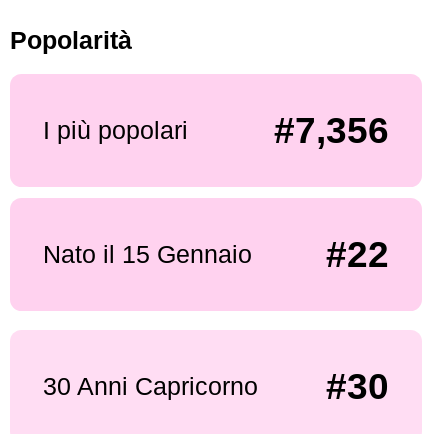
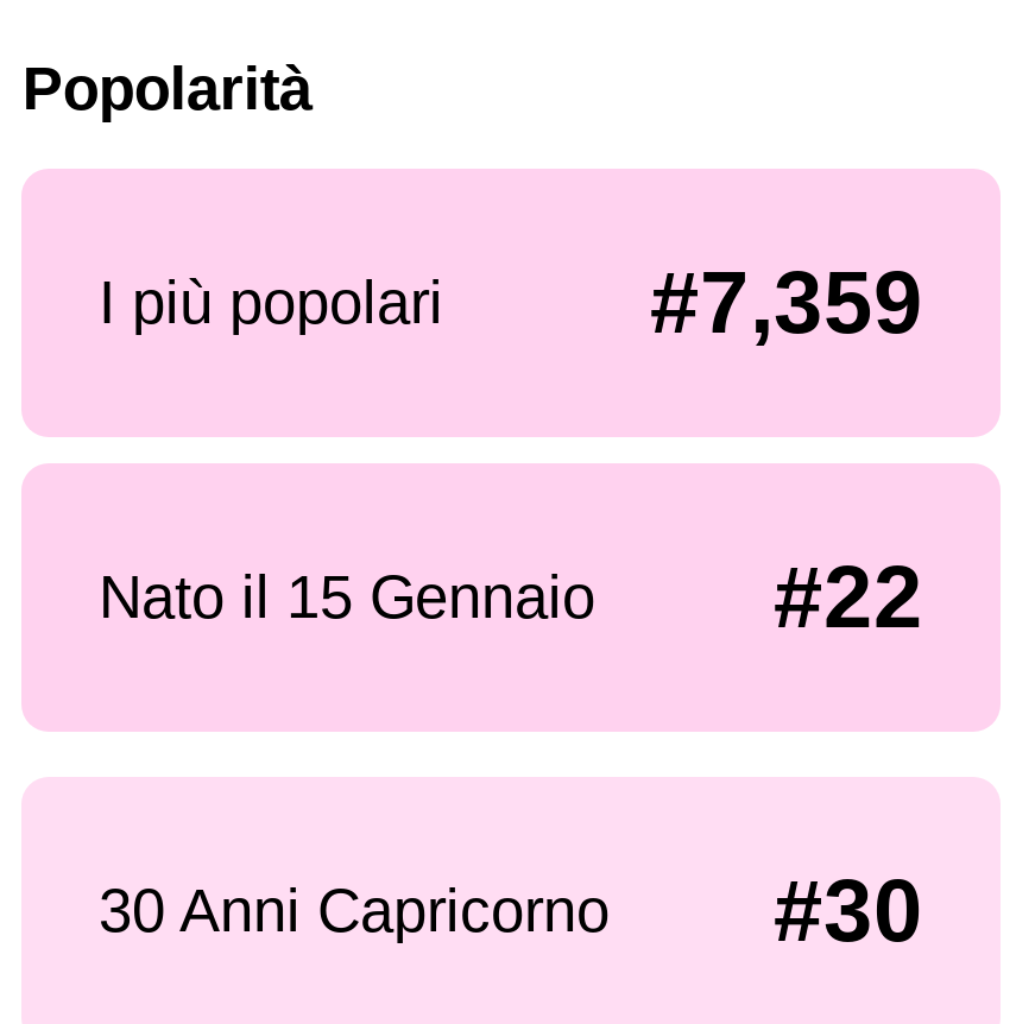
[274,110,389,151] #7,356 -> [650,254,923,351] #7,359

